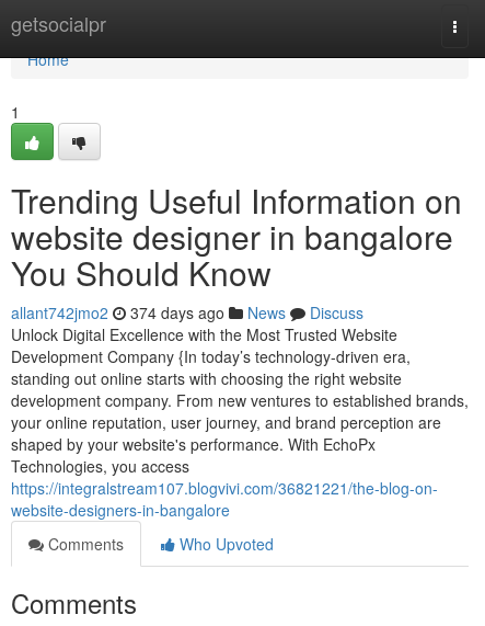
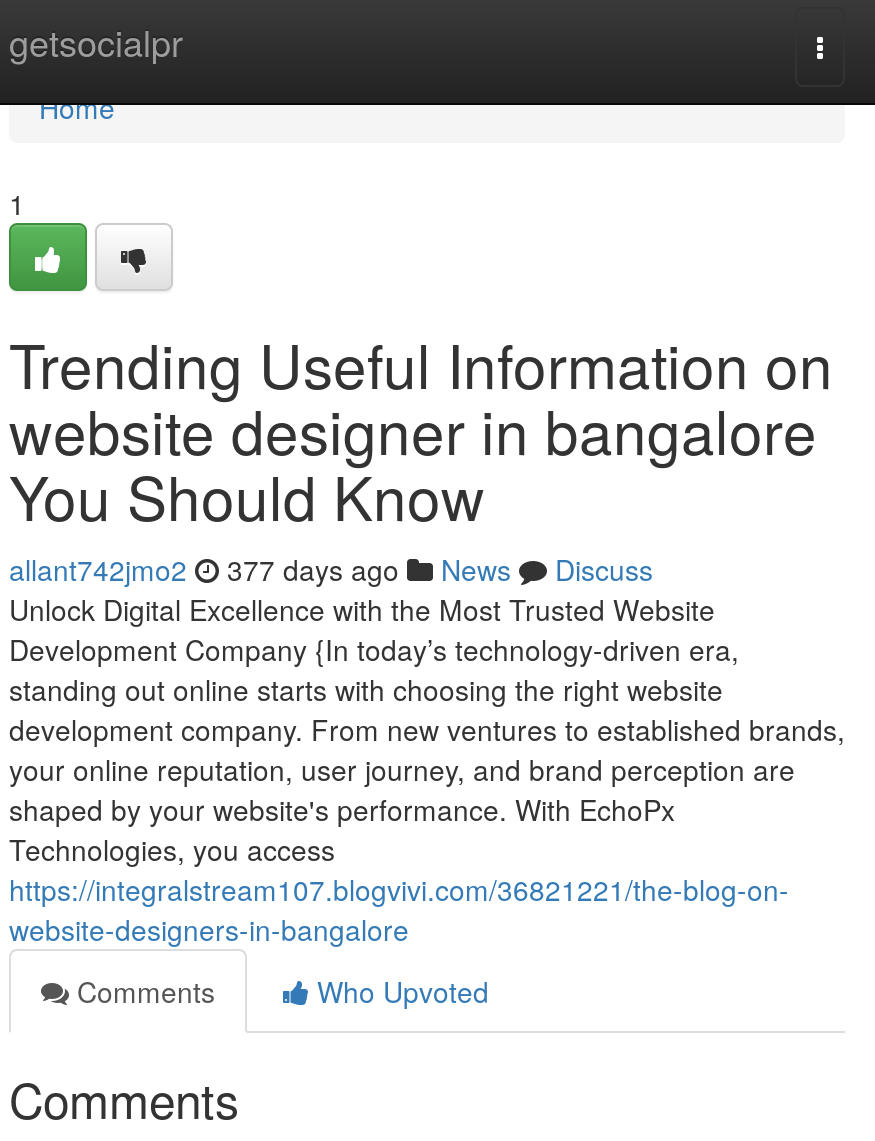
[11,301,363,323] allant742jmo2 374 days ago News Discuss -> [9,549,653,589] allant742jmo2 377 days ago News Discuss

